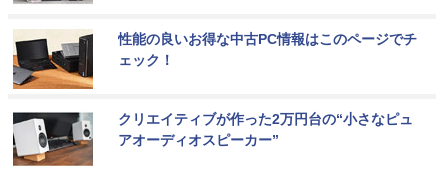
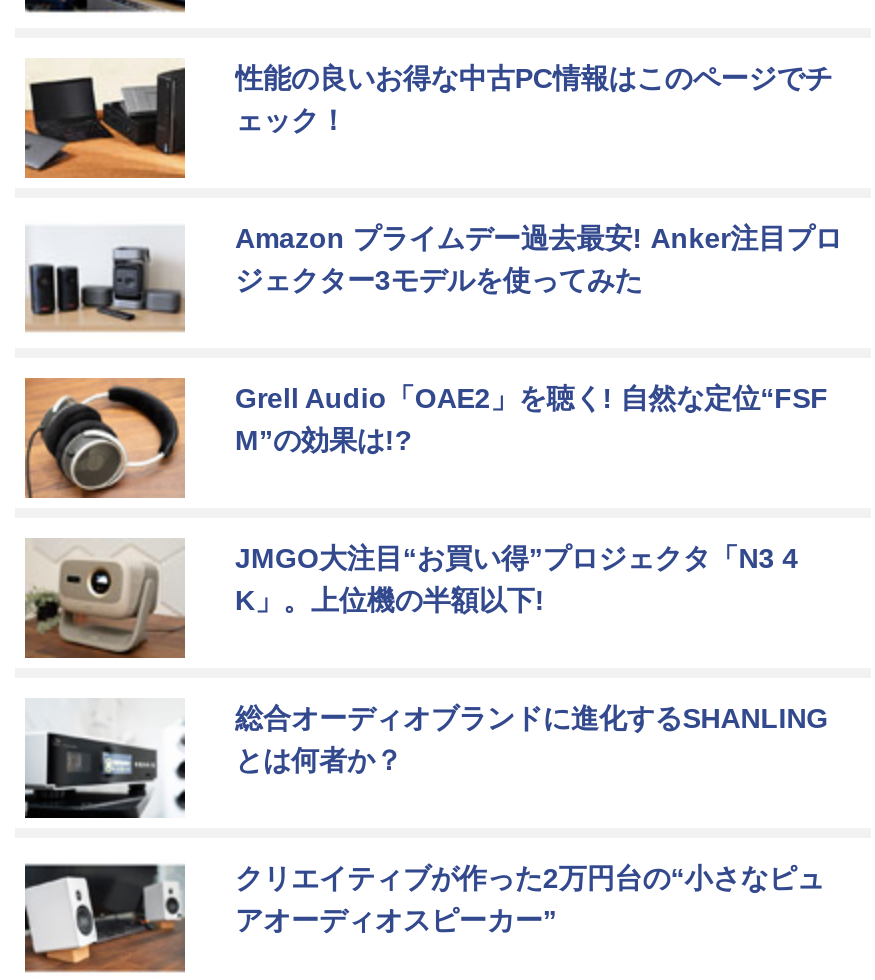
none -> [23,538,798,660] [image] | JMGO大注目“お買い得”プロジェクタ「N3 4 | K」。上位機の半額以下!
none -> [23,703,828,820] [image] | 総合オーディオブランドに進化するSHANLING | とは何者か？
none -> [25,376,828,500] [image] | Grell Audio「OAE2」を聴く! 自然な定位“FSF | M”の効果は!?
none -> [27,223,842,332] [image] | Amazon プライムデー過去最安! Anker注目プロ | ジェクター3モデルを使ってみた

